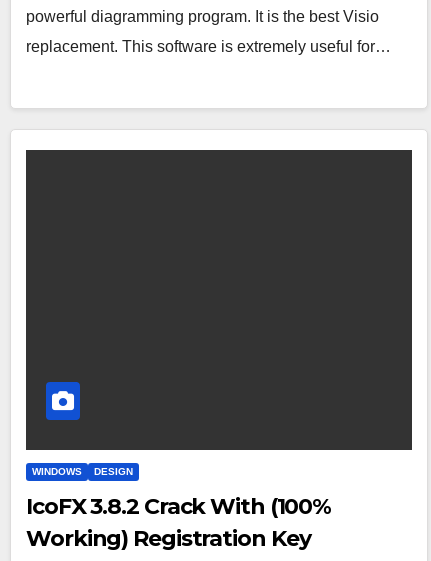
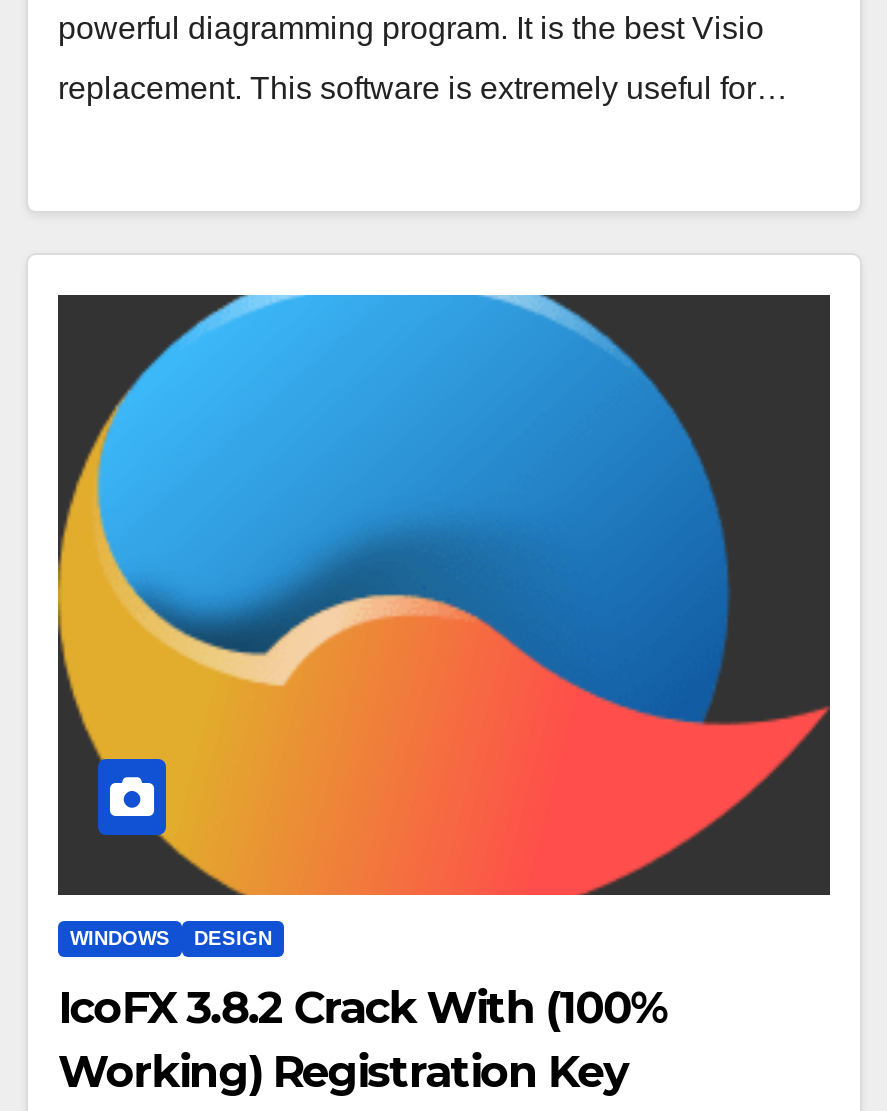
none -> [56,293,830,897] [image]

